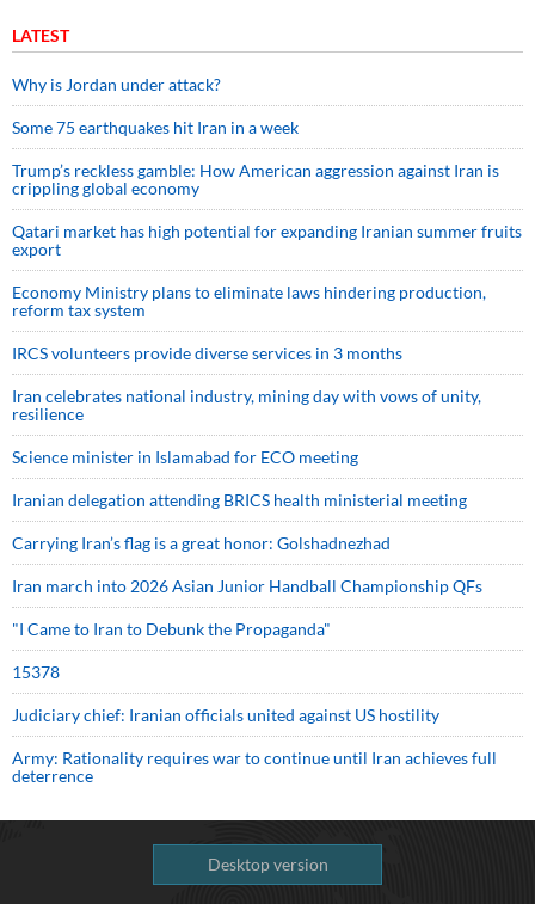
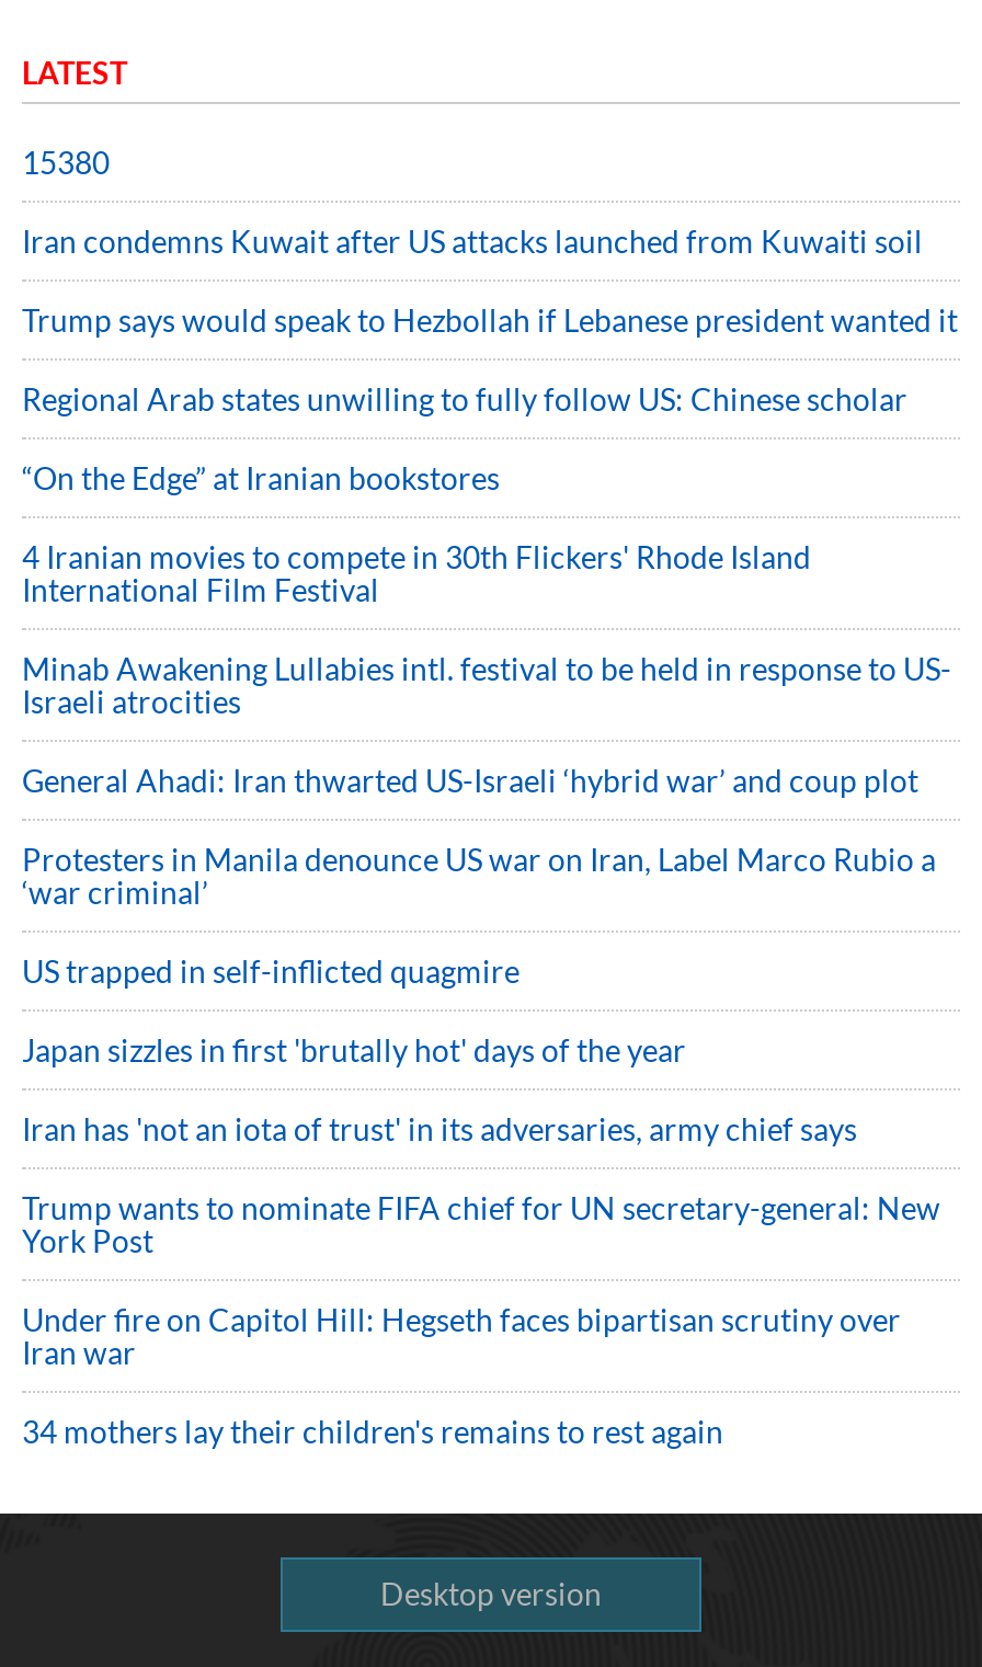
[12,75,221,95] Why is Jordan under attack? -> [22,144,110,182] 15380
[12,118,299,138] Some 75 earthquakes hit Iran in a week -> [22,223,923,261] Iran condemns Kuwait after US attacks launched from Kuwaiti soil
[12,160,499,199] Trump’s reckless gamble: How American aggression against Iran is | crippling global economy -> [22,302,958,340] Trump says would speak to Hezbollah if Lebanese president wanted it
[12,221,522,260] Qatari market has high potential for expanding Iranian summer fruits | export -> [22,381,907,418] Regional Arab states unwilling to fully follow US: Chinese scholar
[12,282,486,321] Economy Ministry plans to eliminate laws hindering production, | reform tax system -> [22,460,500,497] “On the Edge” at Iranian bookstores
[12,343,402,364] IRCS volunteers provide diverse services in 3 months -> [22,539,811,609] 4 Iranian movies to compete in 30th Flickers' Rhode Island | International Film Festival
[12,386,481,424] Iran celebrates national industry, mining day with vows of unity, | resilience -> [22,651,951,721] Minab Awakening Lullabies intl. festival to be held in response to US- | Israeli atrocities
[12,447,358,467] Science minister in Islamabad for ECO meeting -> [22,763,918,800] General Ahadi: Iran thwarted US-Israeli ‘hybrid war’ and coup plot
[12,490,467,510] Iranian delegation attending BRICS health ministerial meeting -> [22,842,936,912] Protesters in Manila denounce US war on Iran, Label Marco Rubio a | ‘war criminal’
[12,533,391,553] Carrying Iran’s flag is a great honor: Golshadnezhad -> [22,953,526,991] US trapped in self-inflicted quagmire
[12,576,482,596] Iran march into 2026 Asian Junior Handball Championship QFs -> [22,1032,686,1069] Japan sizzles in first 'brutally hot' days of the year
[12,619,331,639] "I Came to Iran to Debunk the Propaganda" -> [22,1111,864,1148] Iran has 'not an iota of trust' in its adversaries, army chief says
[12,662,60,682] 15378 -> [22,1190,940,1260] Trump wants to nominate FIFA chief for UN secretary-general: New | York Post
[12,705,447,725] Judiciary chief: Iranian officials united against US hostility -> [22,1302,901,1372] Under fire on Capitol Hill: Hegseth faces bipartisan scrutiny over | Iran war
[12,748,497,786] Army: Rationality requires war to continue until Iran achieves full | deterrence -> [22,1414,723,1451] 34 mothers lay their children's remains to rest again

